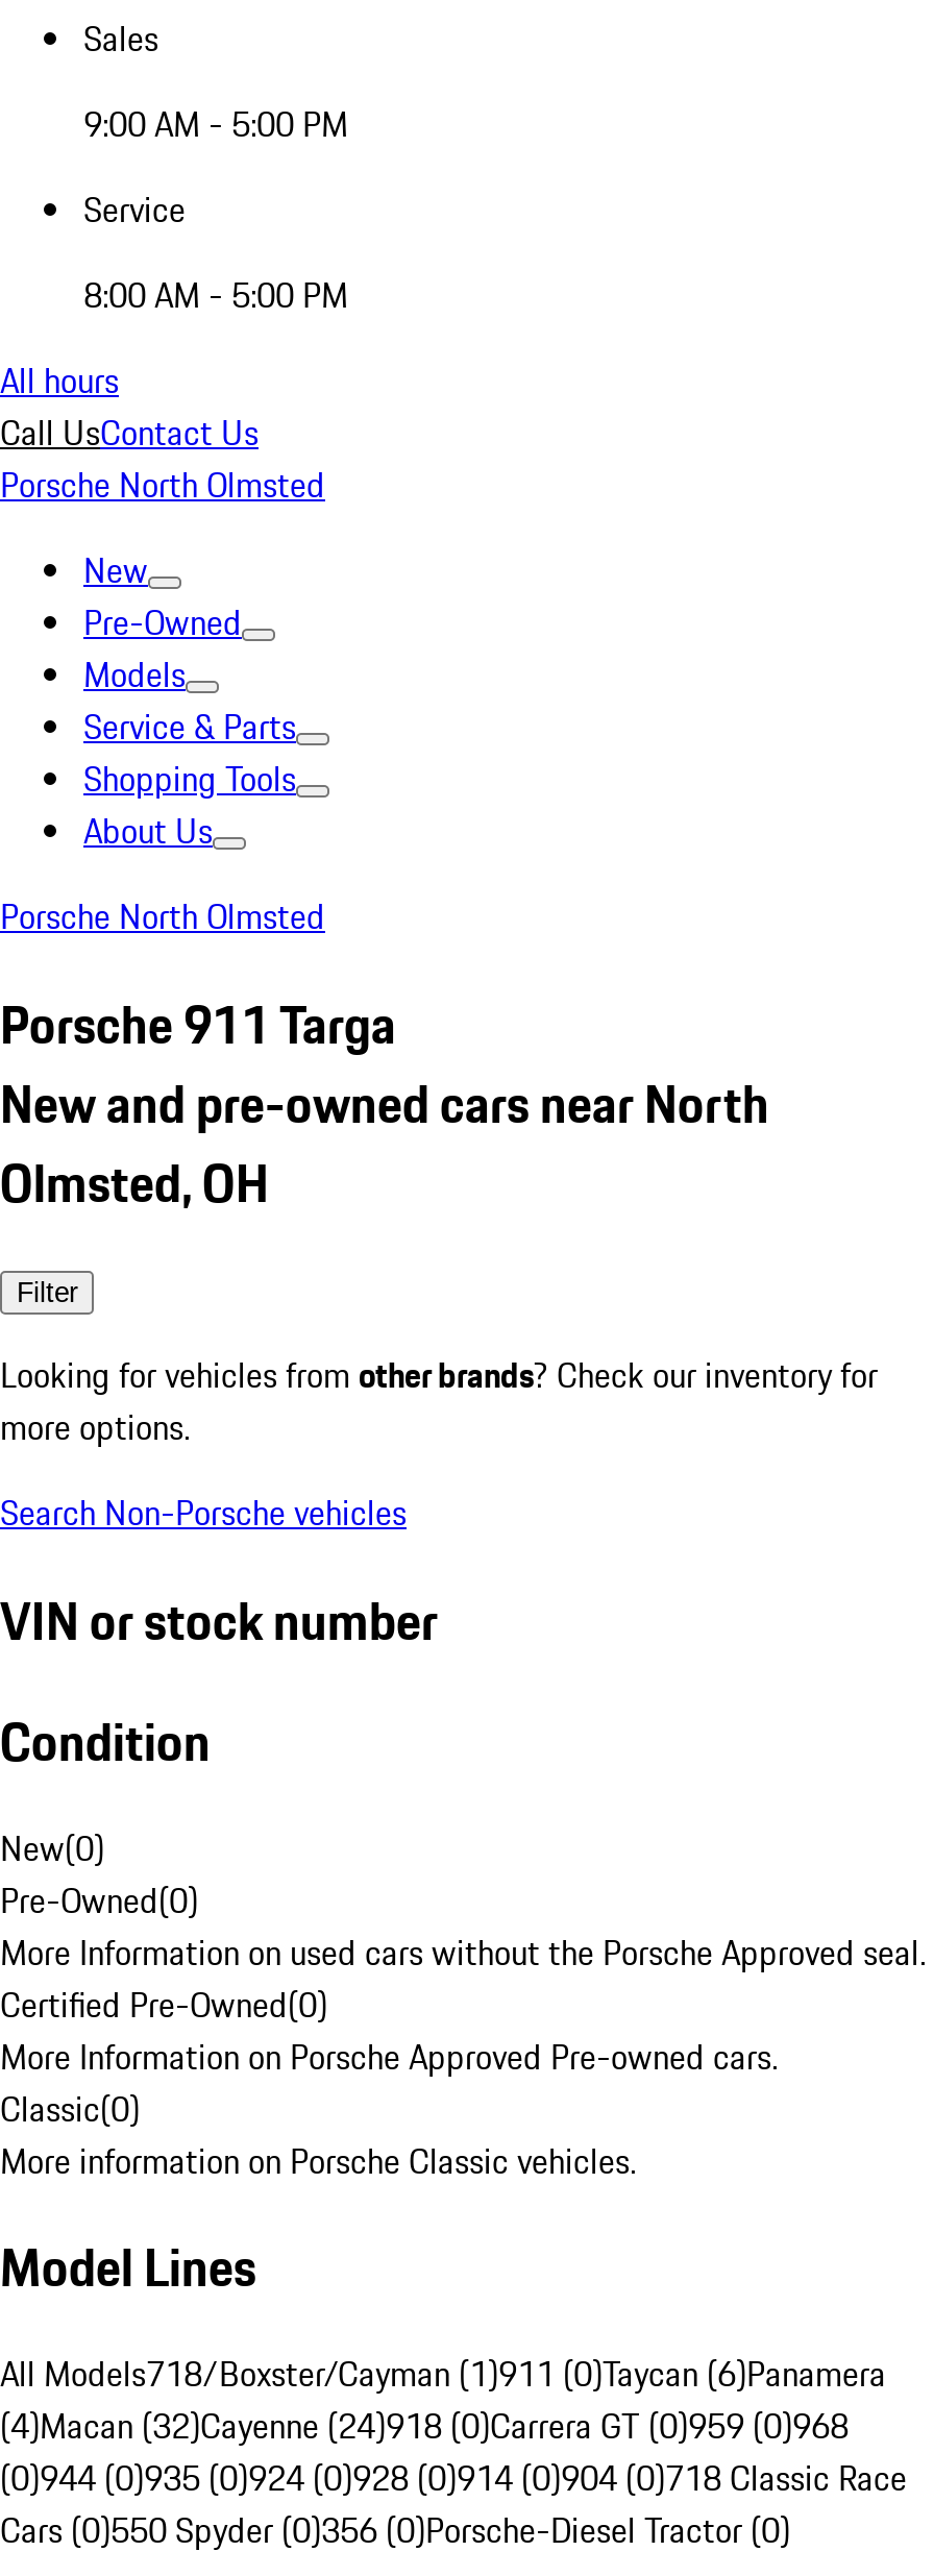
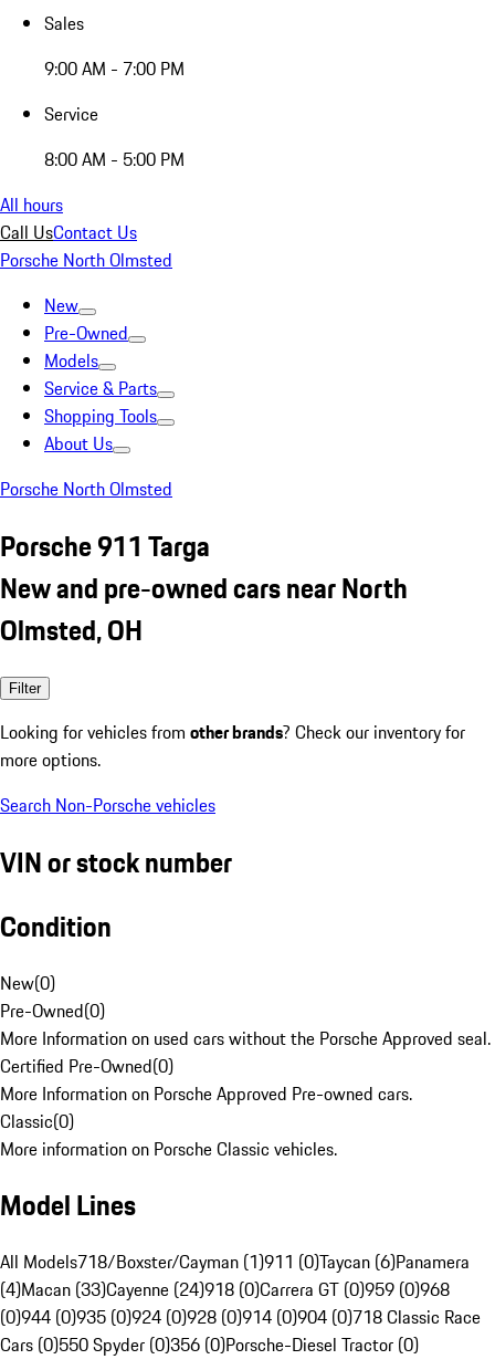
[83,99,348,149] 9:00 AM - 5:00 PM -> [44,55,185,82] 9:00 AM - 7:00 PM
[0,2401,849,2452] (4)Macan (32)Cayenne (24)918 (0)Carrera GT (0)959 (0)968 -> [0,1276,450,1303] (4)Macan (33)Cayenne (24)918 (0)Carrera GT (0)959 (0)968

